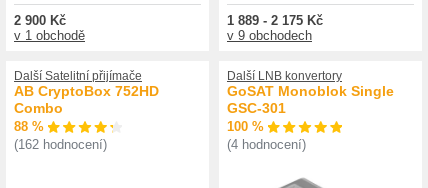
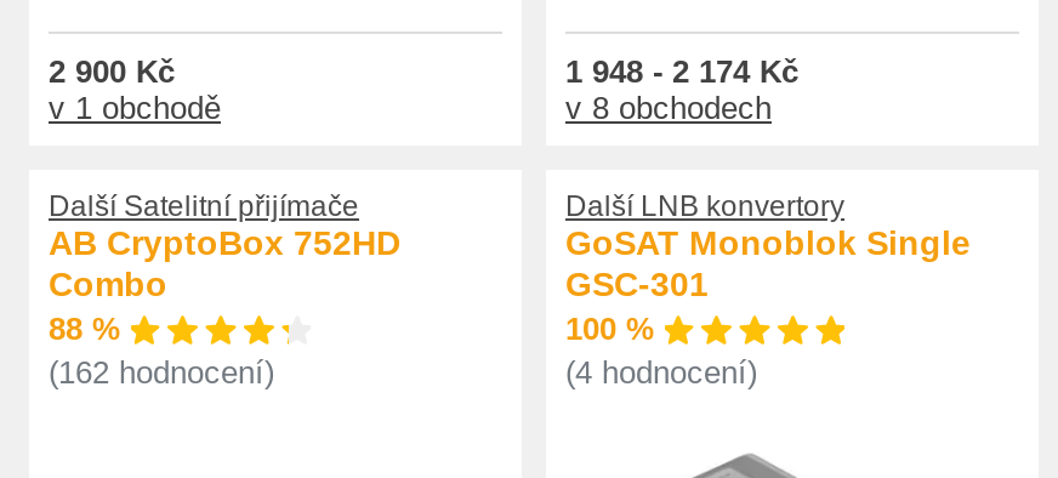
[227,13,323,28] 1 889 - 2 175 Kč -> [565,54,798,90] 1 948 - 2 174 Kč
[227,28,312,43] v 9 obchodech -> [565,90,772,126] v 8 obchodech

